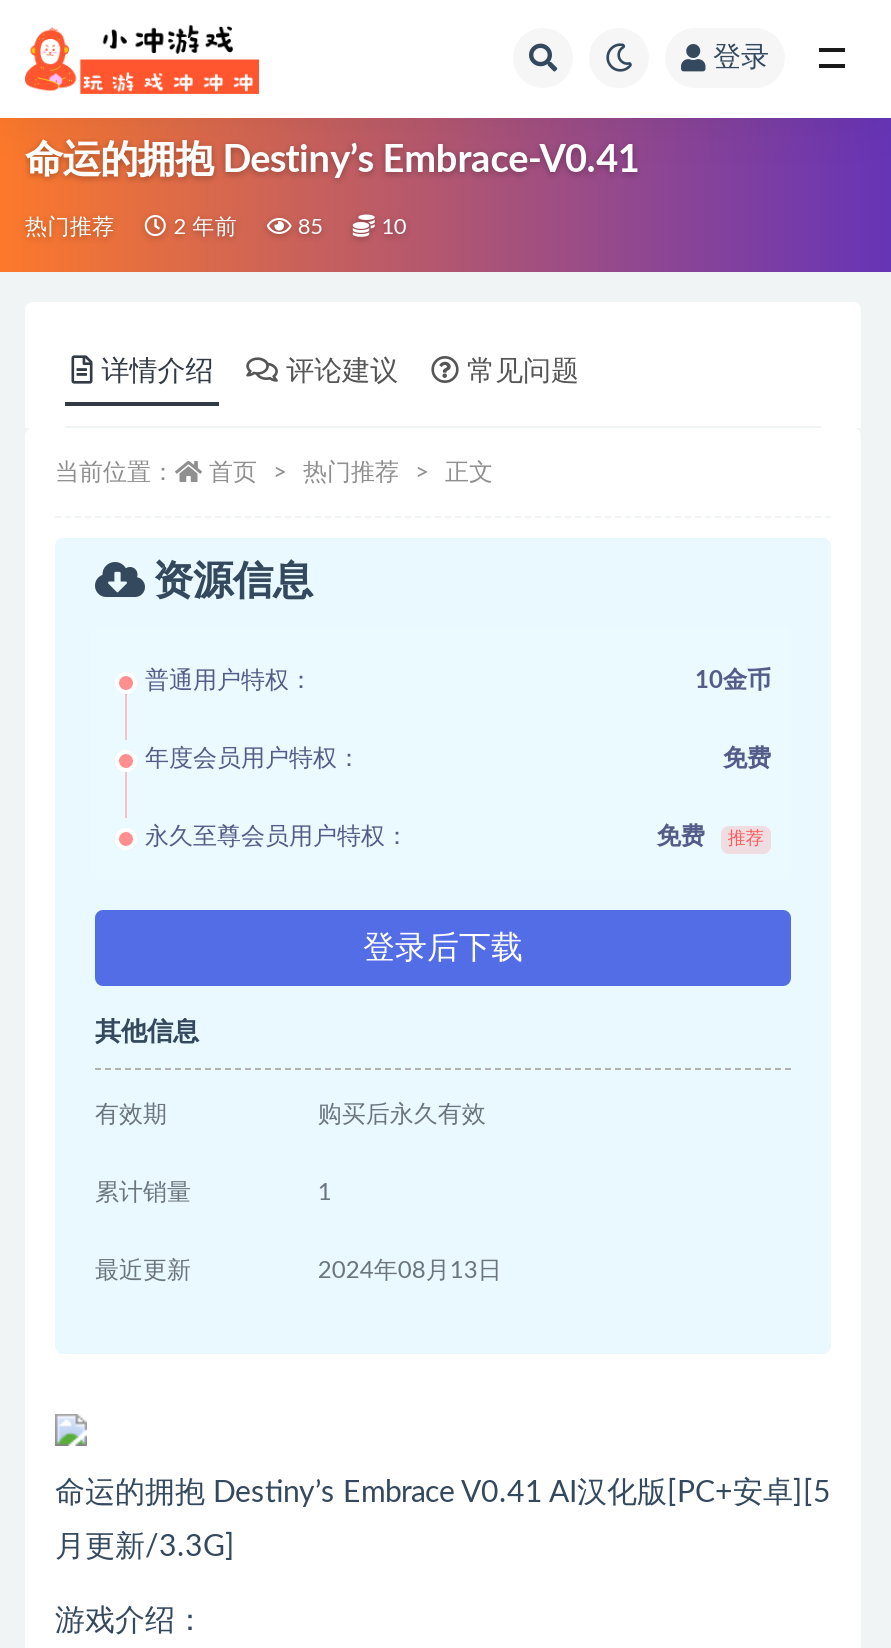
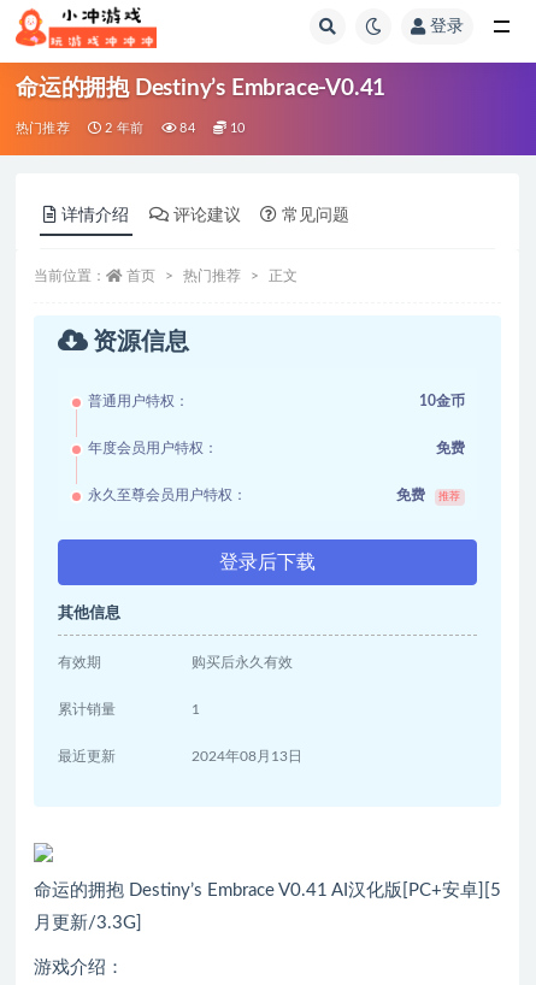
[291,216,323,238] 85 -> [176,122,195,135] 84

